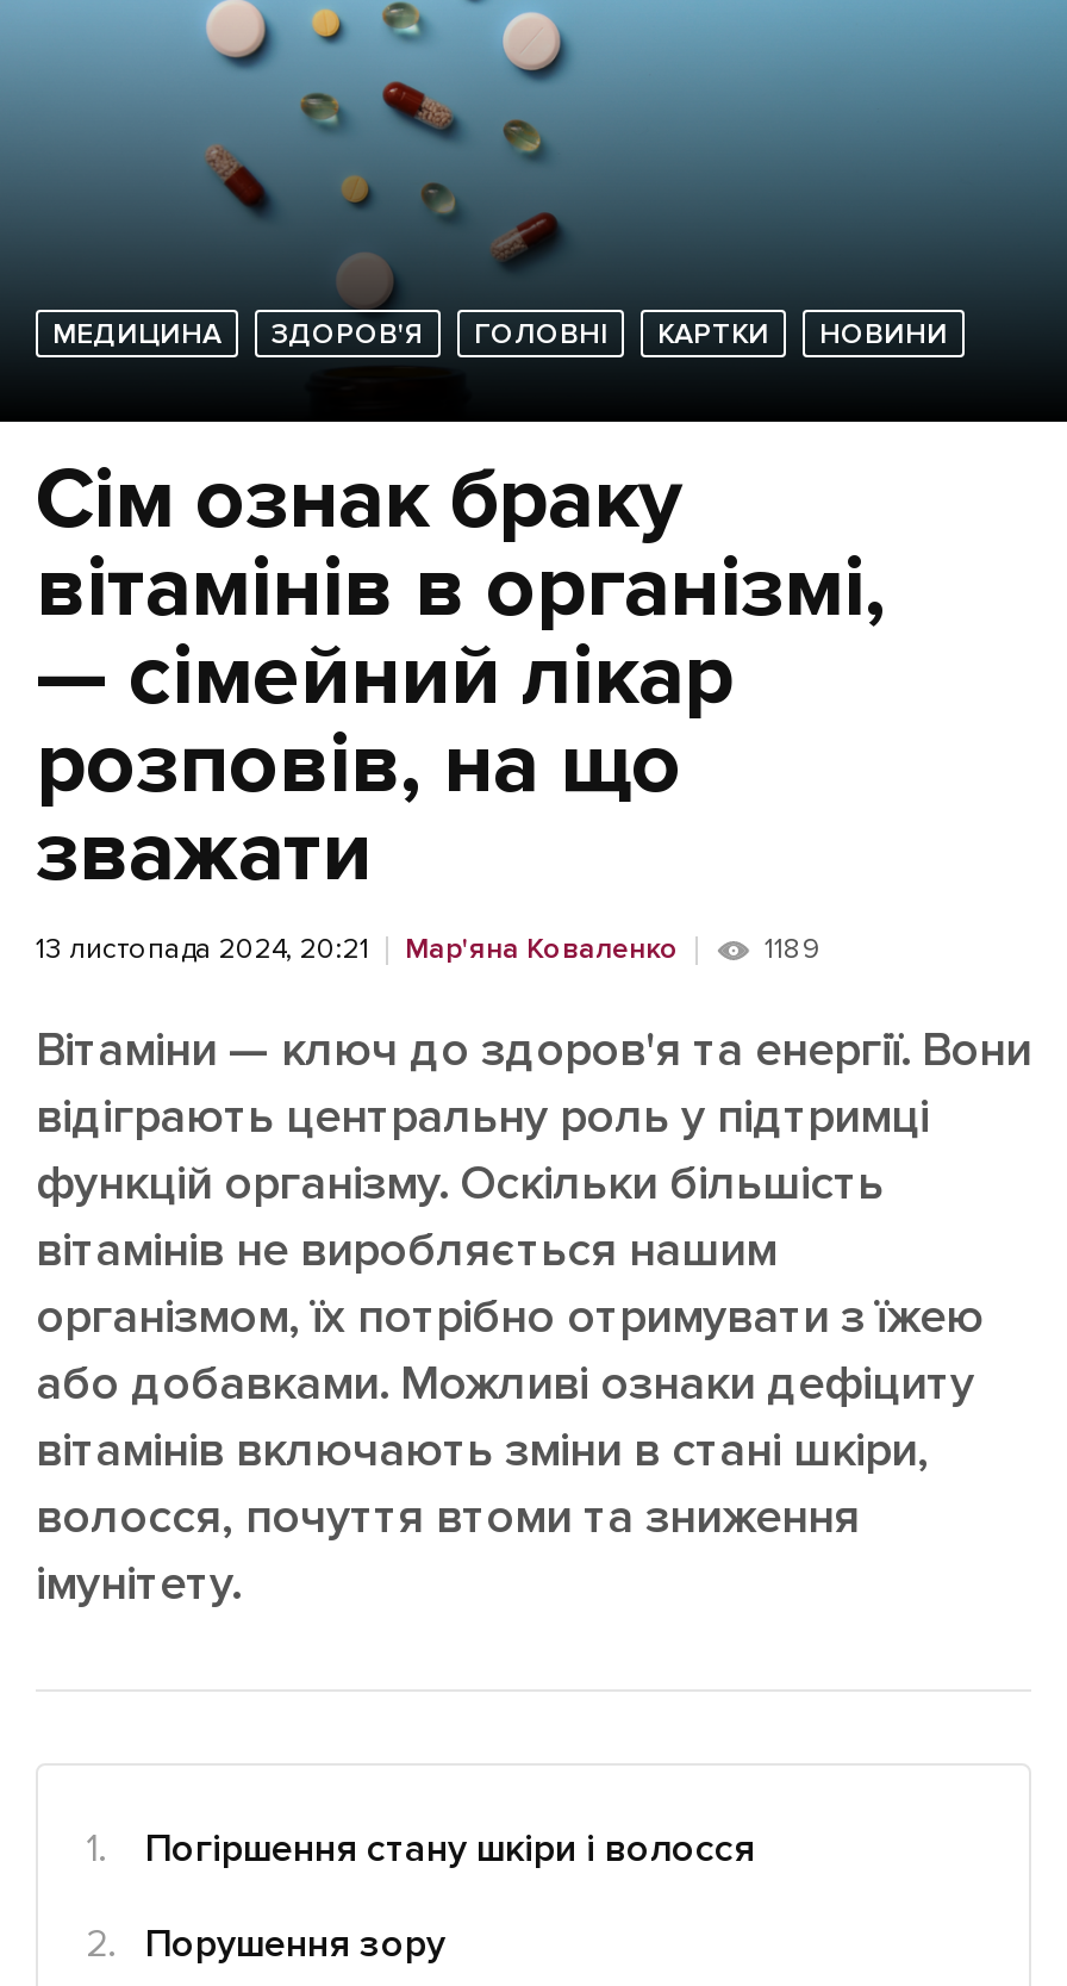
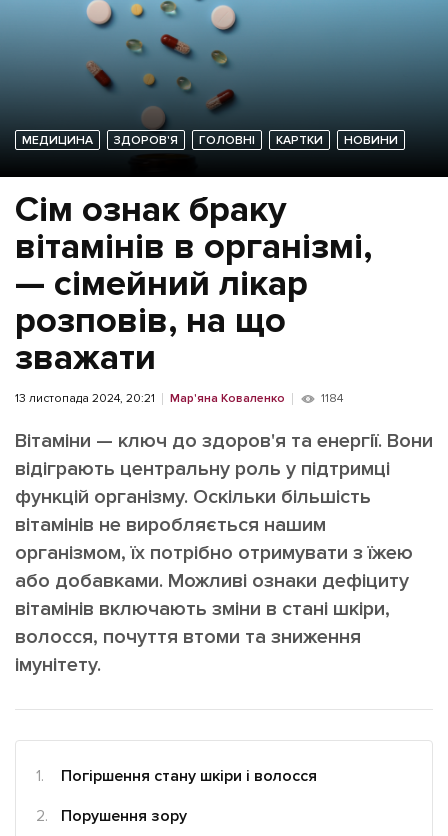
[765,932,822,968] 1189 -> [321,391,343,406] 1184

